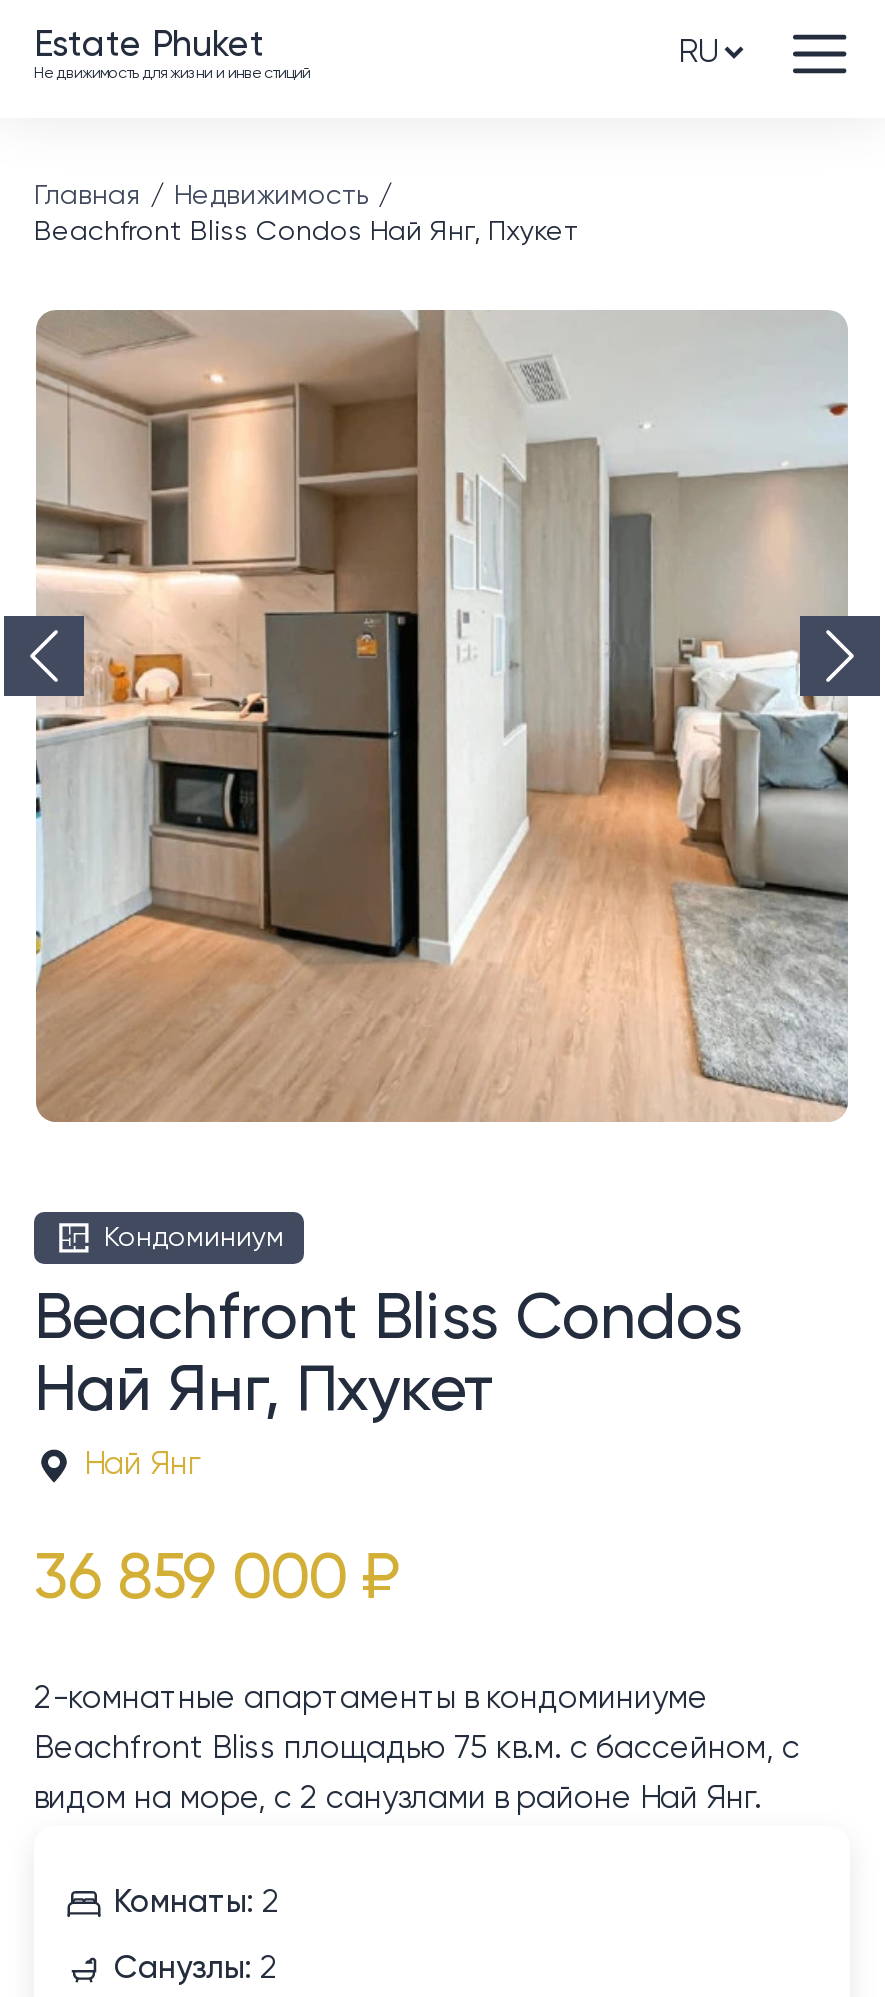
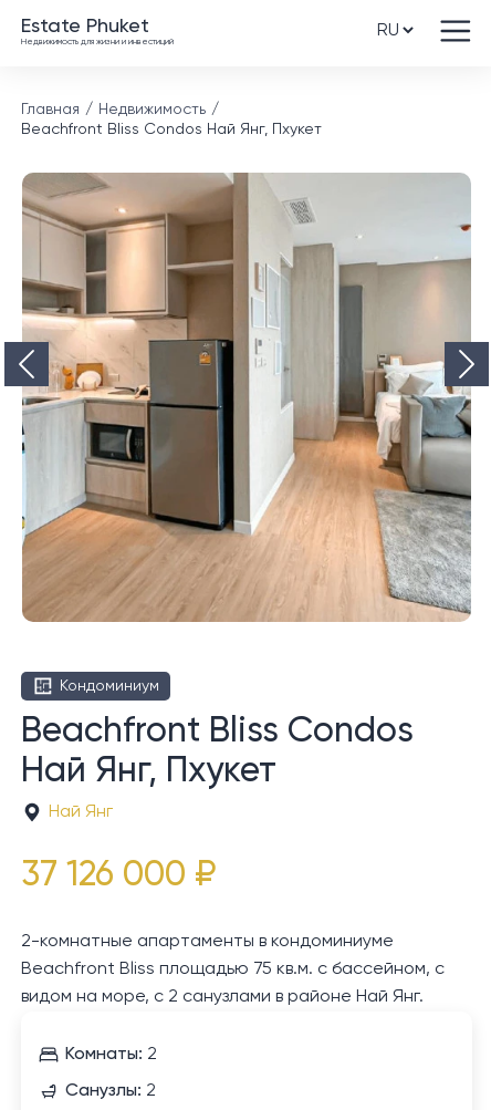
[34,1548,400,1612] 36 859 000 ₽ -> [21,858,216,893] 37 126 000 ₽

